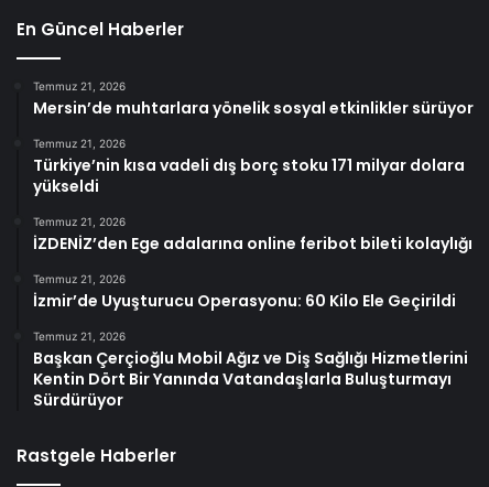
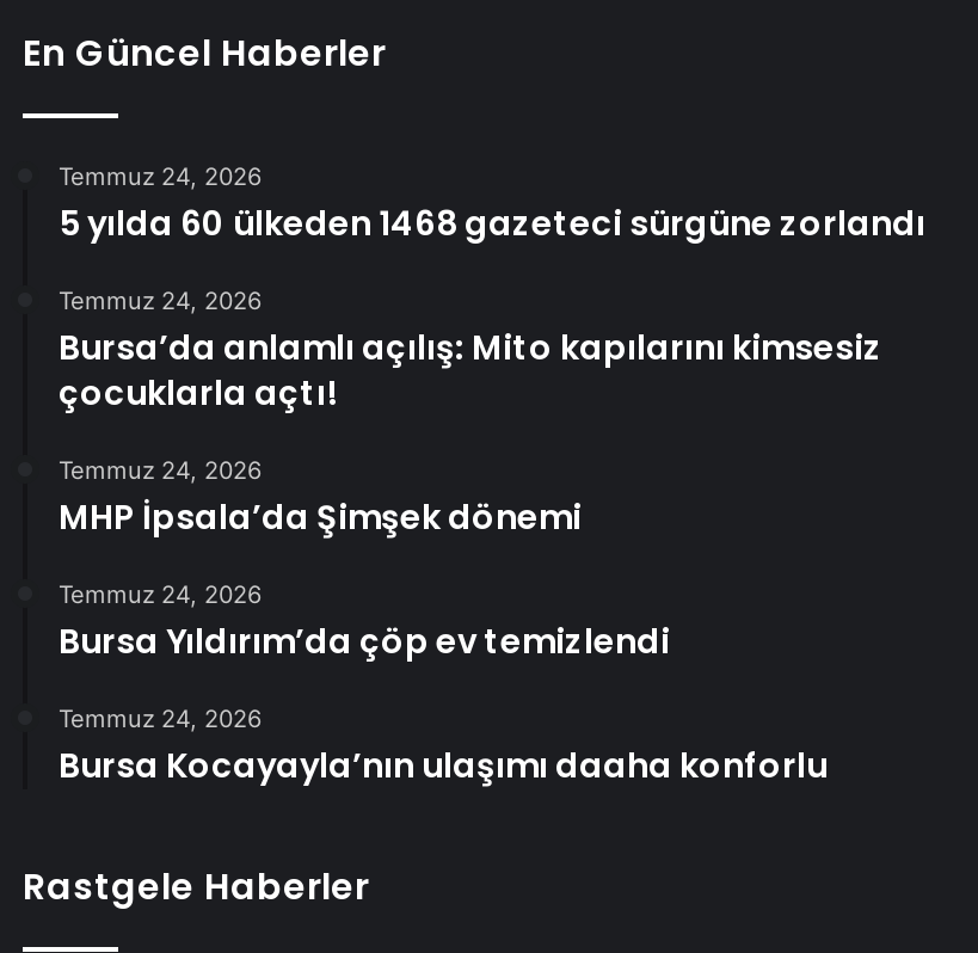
[33,79,474,119] Temmuz 21, 2026 | Mersin’de muhtarlara yönelik sosyal etkinlikler sürüyor -> [59,160,925,246] Temmuz 24, 2026 | 5 yılda 60 ülkeden 1468 gazeteci sürgüne zorlandı
[33,137,465,197] Temmuz 21, 2026 | Türkiye’nin kısa vadeli dış borç stoku 171 milyar dolara | yükseldi -> [59,284,882,416] Temmuz 24, 2026 | Bursa’da anlamlı açılış: Mito kapılarını kimsesiz | çocuklarla açtı!
[33,215,472,255] Temmuz 21, 2026 | İZDENİZ’den Ege adalarına online feribot bileti kolaylığı -> [59,454,582,540] Temmuz 24, 2026 | MHP İpsala’da Şimşek dönemi
[33,272,456,312] Temmuz 21, 2026 | İzmir’de Uyuşturucu Operasyonu: 60 Kilo Ele Geçirildi -> [59,578,670,664] Temmuz 24, 2026 | Bursa Yıldırım’da çöp ev temizlendi
[33,330,468,411] Temmuz 21, 2026 | Başkan Çerçioğlu Mobil Ağız ve Diş Sağlığı Hizmetlerini | Kentin Dört Bir Yanında Vatandaşlarla Buluşturmayı | Sürdürüyor -> [59,702,828,788] Temmuz 24, 2026 | Bursa Kocayayla’nın ulaşımı daaha konforlu

